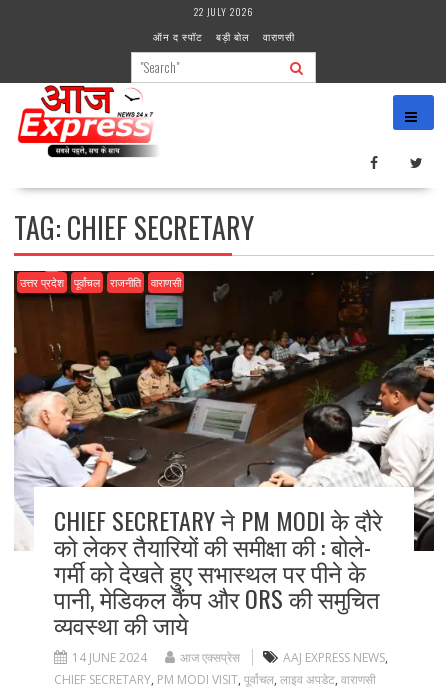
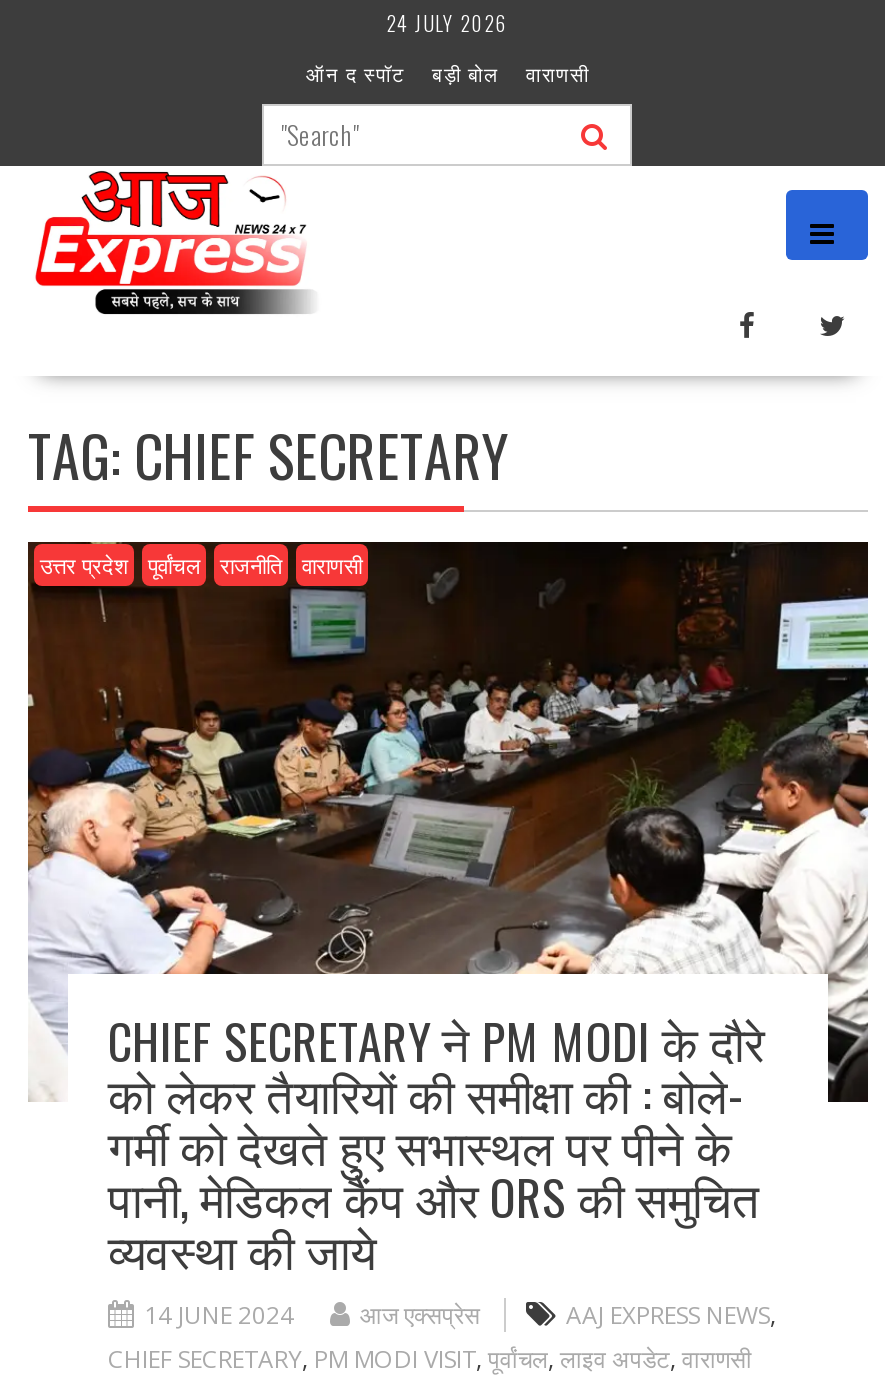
[194,4,254,19] 22 JULY 2026 -> [387,8,509,38] 24 JULY 2026

